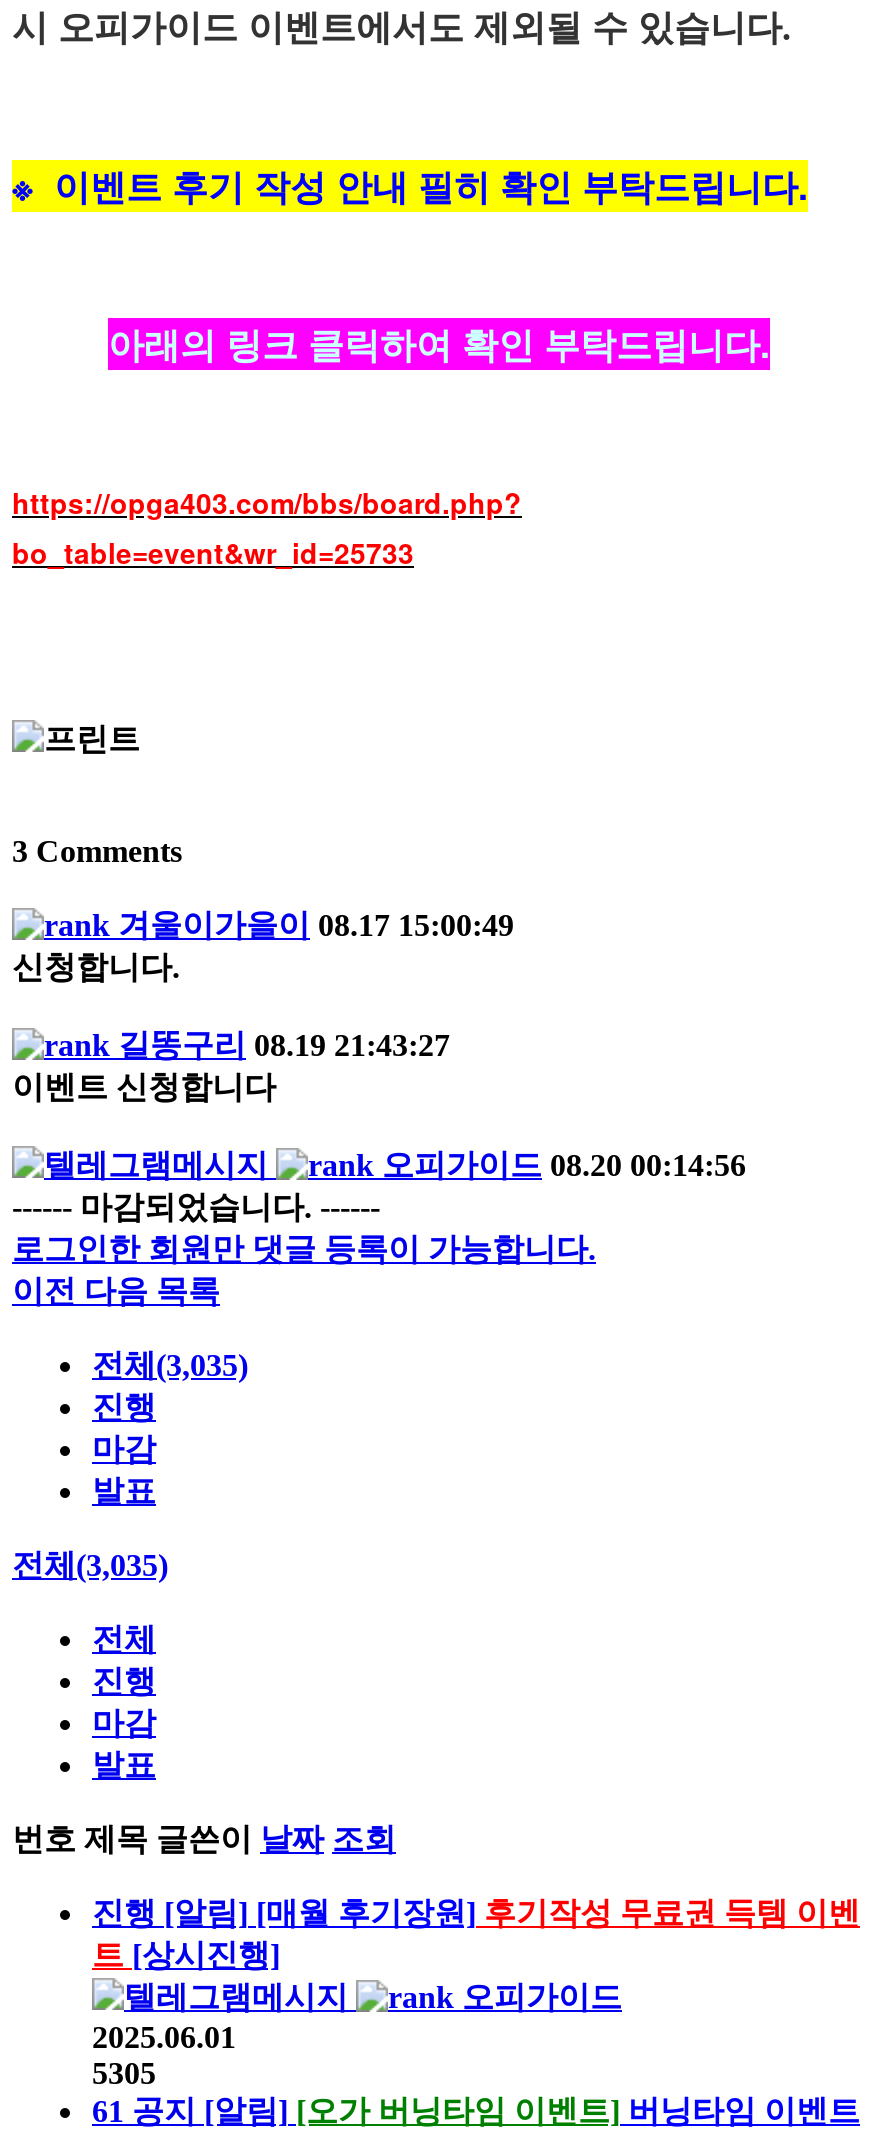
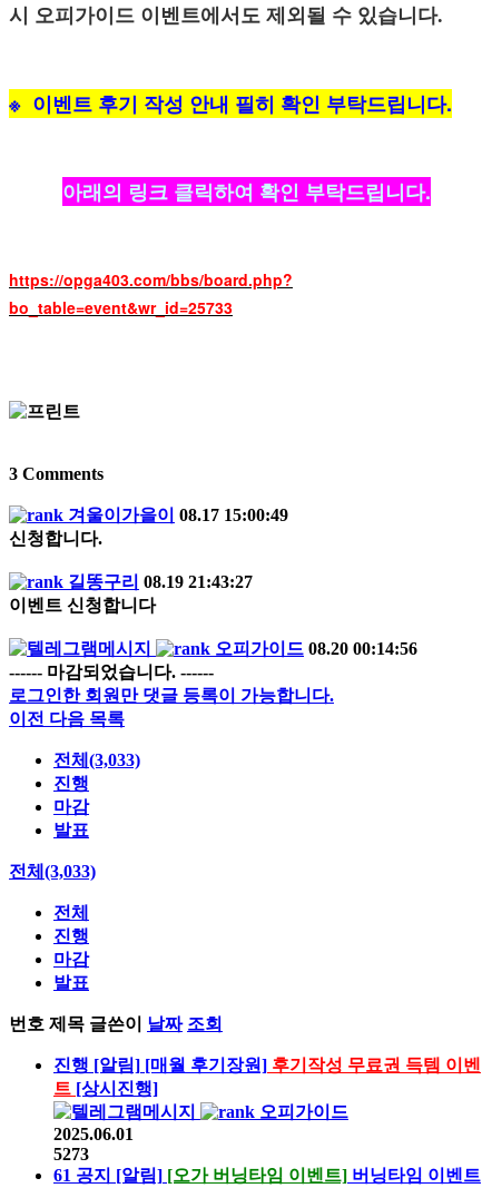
[92,1348,248,1382] 전체(3,035) -> [53,750,140,769] 전체(3,033)
[12,1548,168,1582] 전체(3,035) -> [9,862,96,880] 전체(3,033)
[92,2056,156,2090] 5305 -> [53,1144,89,1163] 5273

